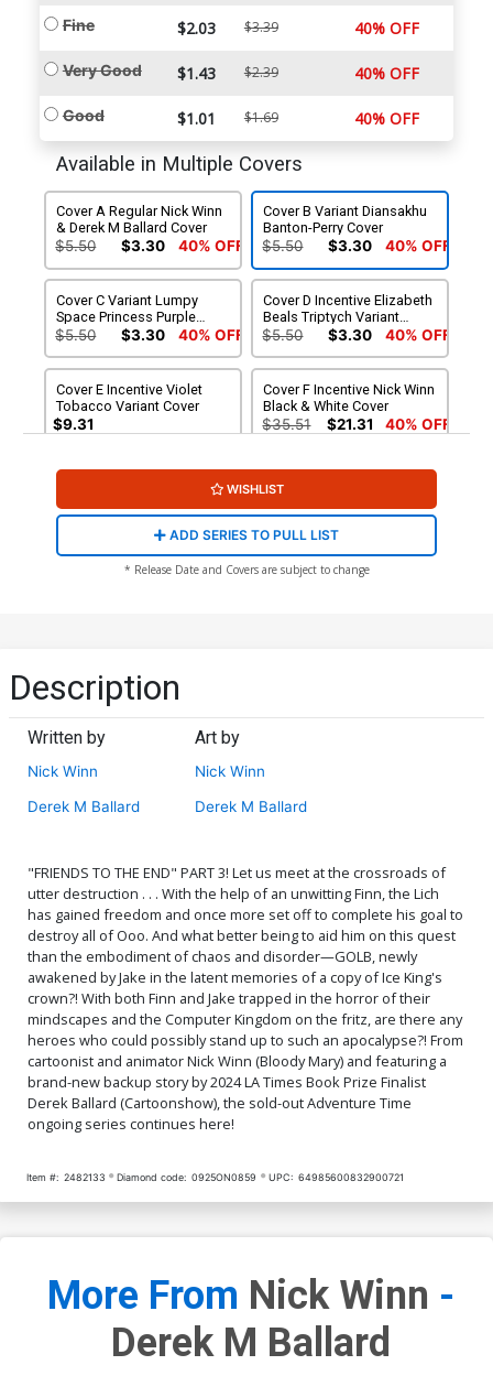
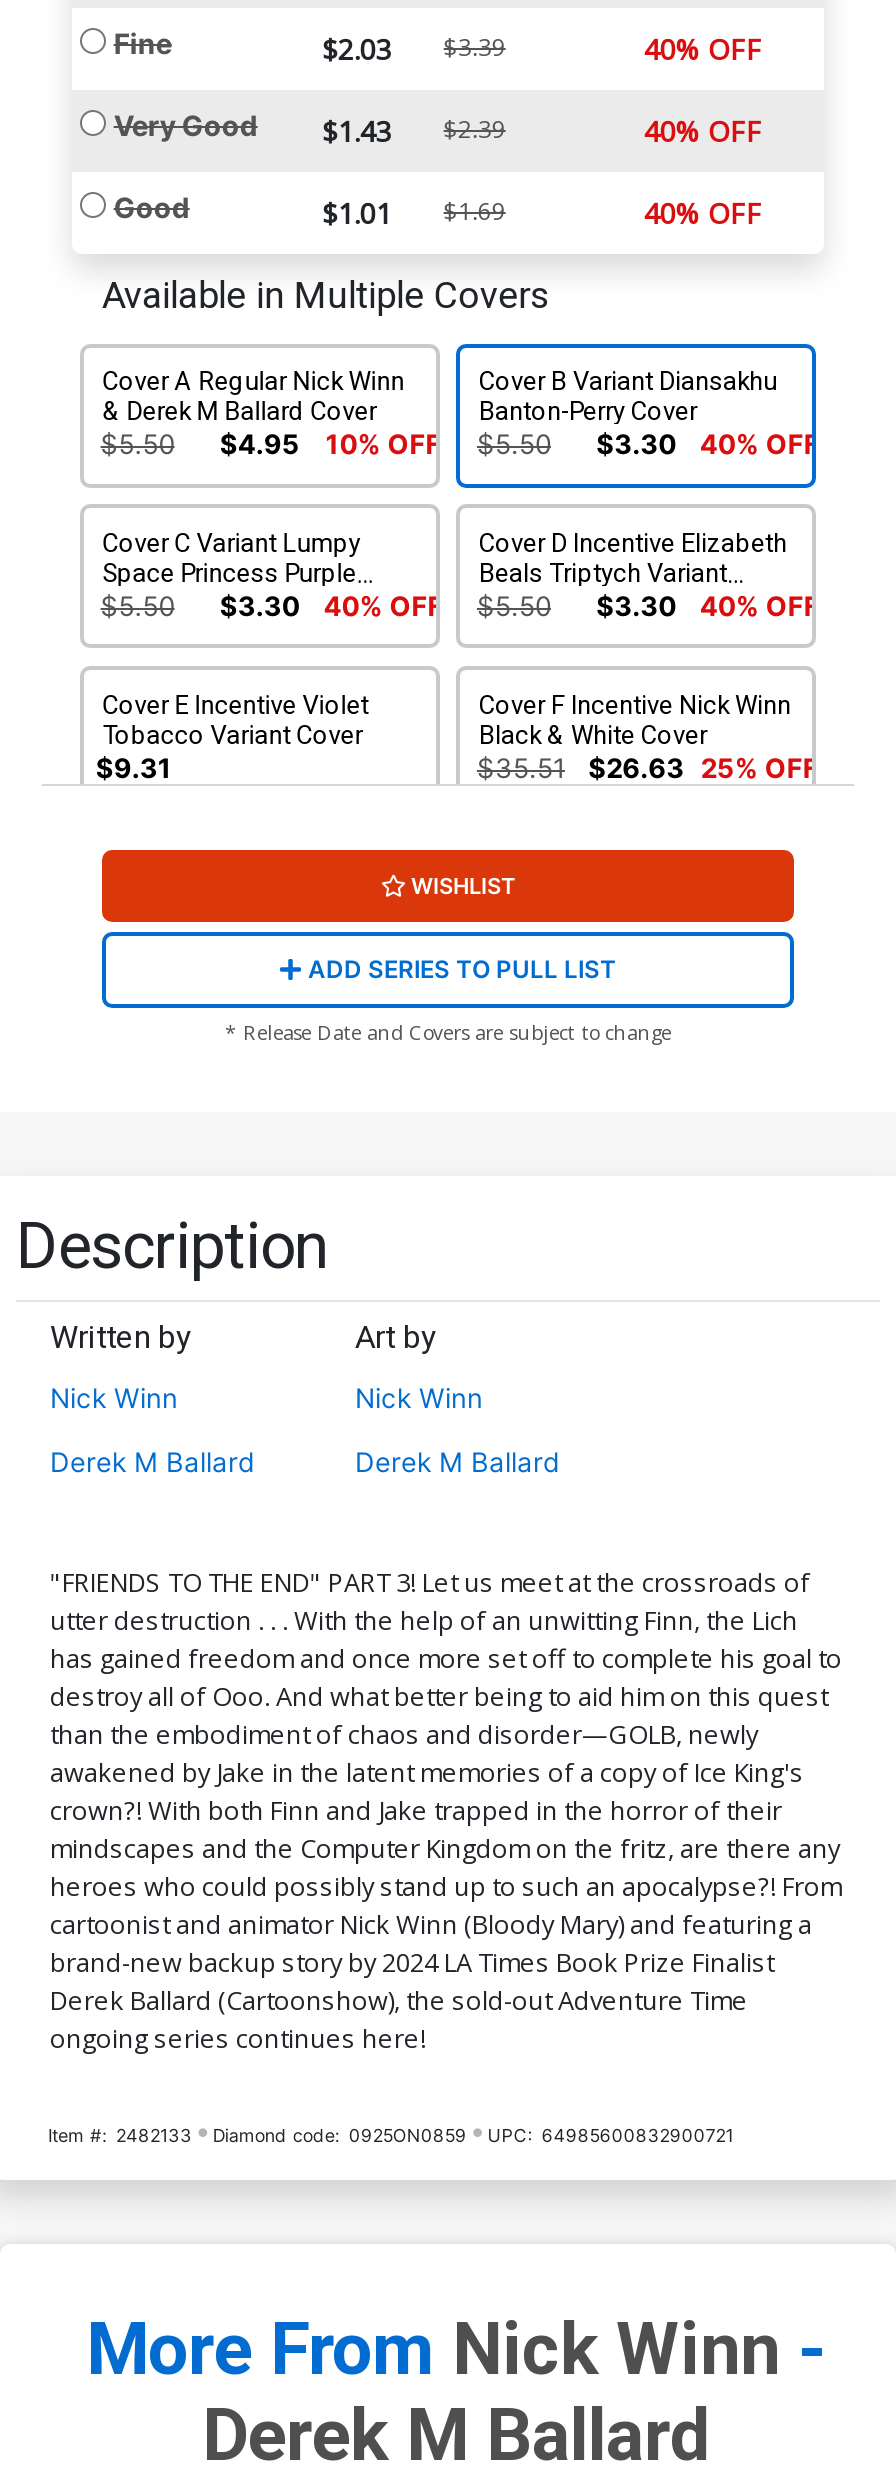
[121,237,165,254] $3.30 -> [220,428,300,460] $4.95
[178,237,244,254] 40% OFF -> [325,428,441,460] 10% OFF
[326,415,451,433] $21.31 | 40% OFF -> [588,752,819,784] $26.63 25% OFF

